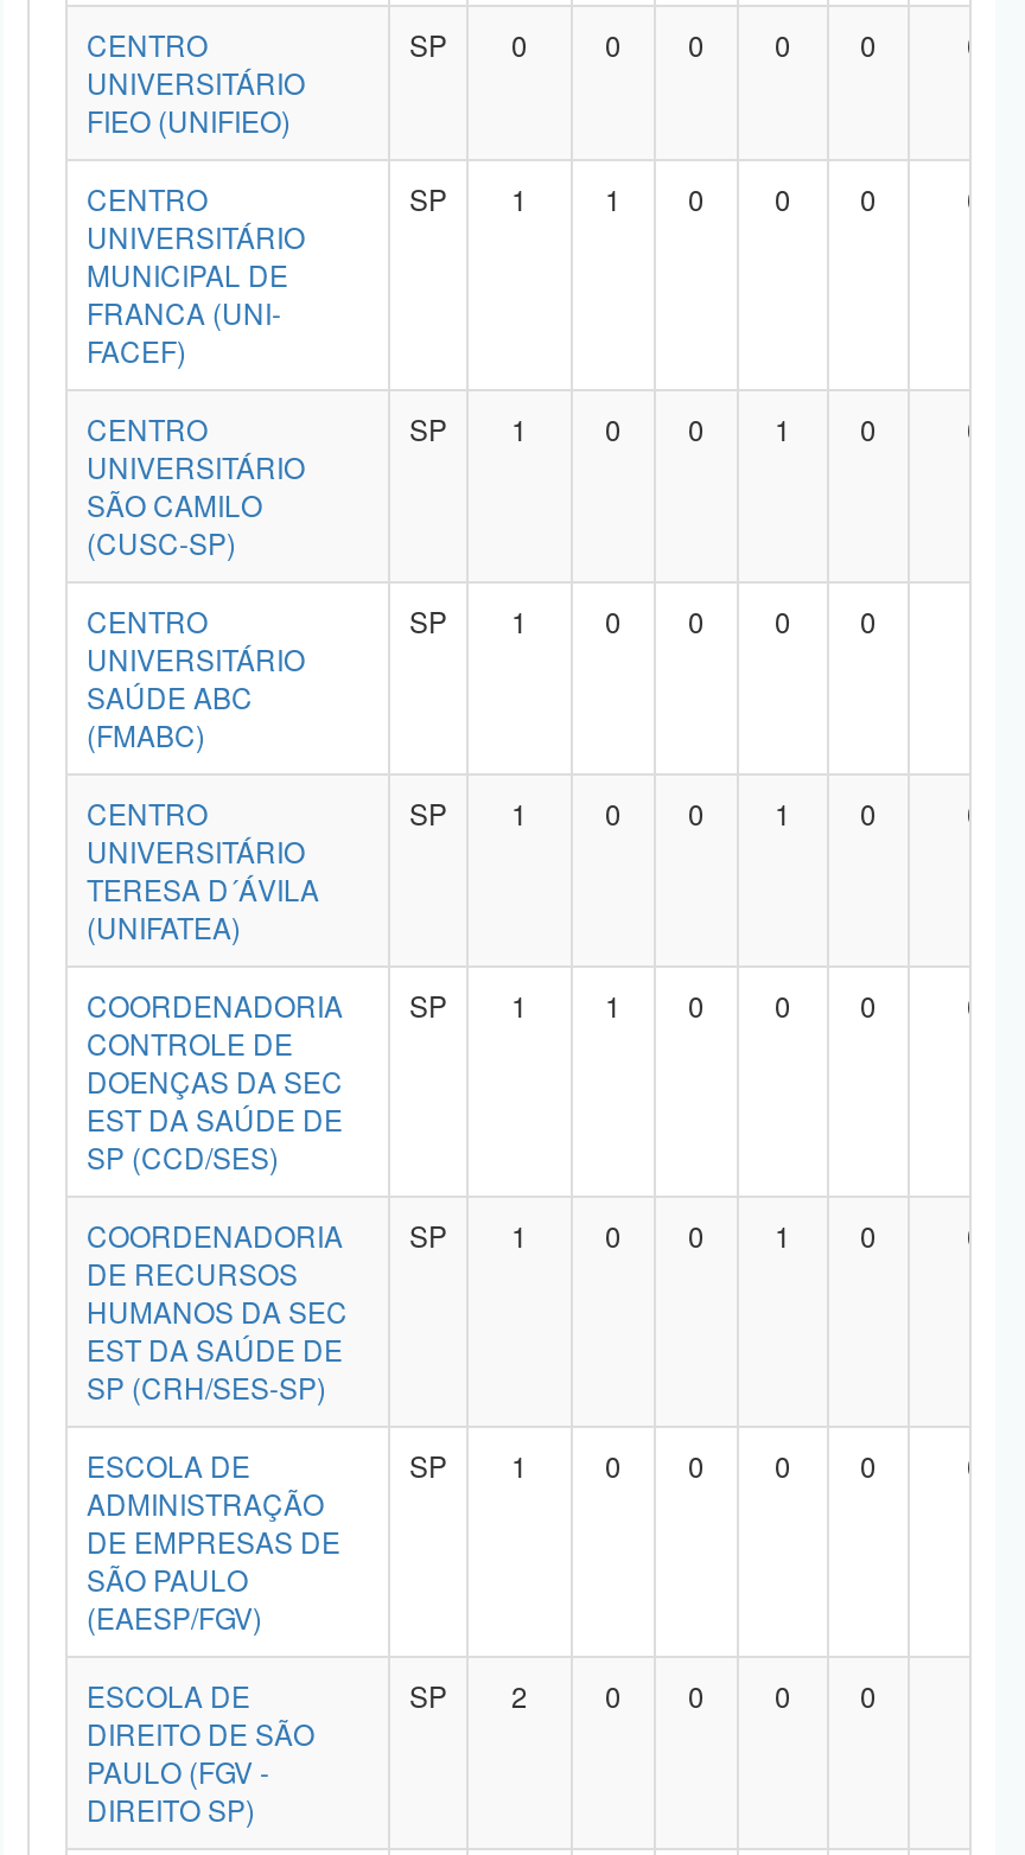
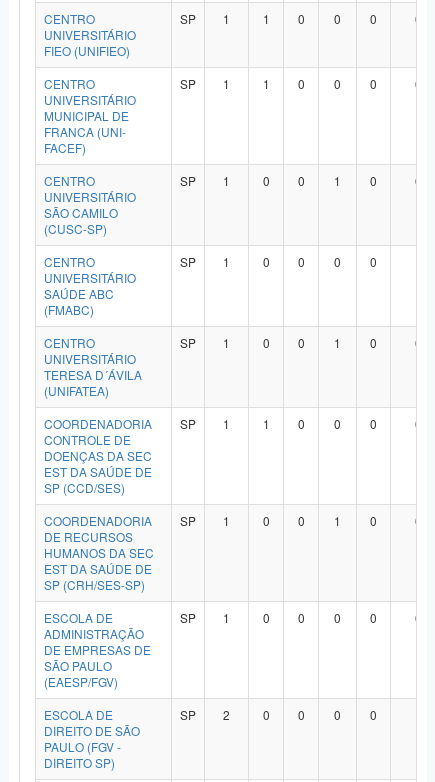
[511,24,528,64] 0 -> [223,10,230,27] 1
[605,24,622,64] 0 -> [262,10,269,27] 1

